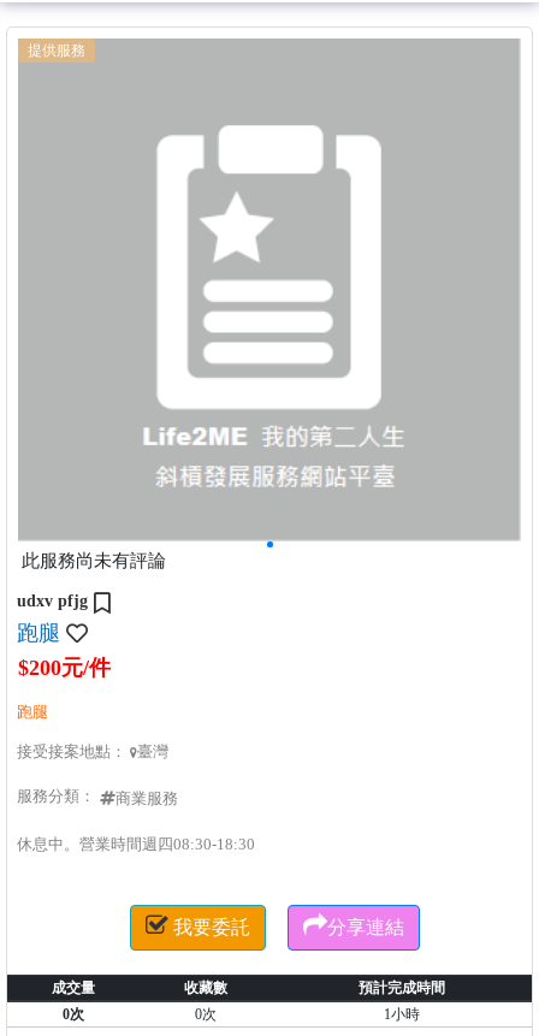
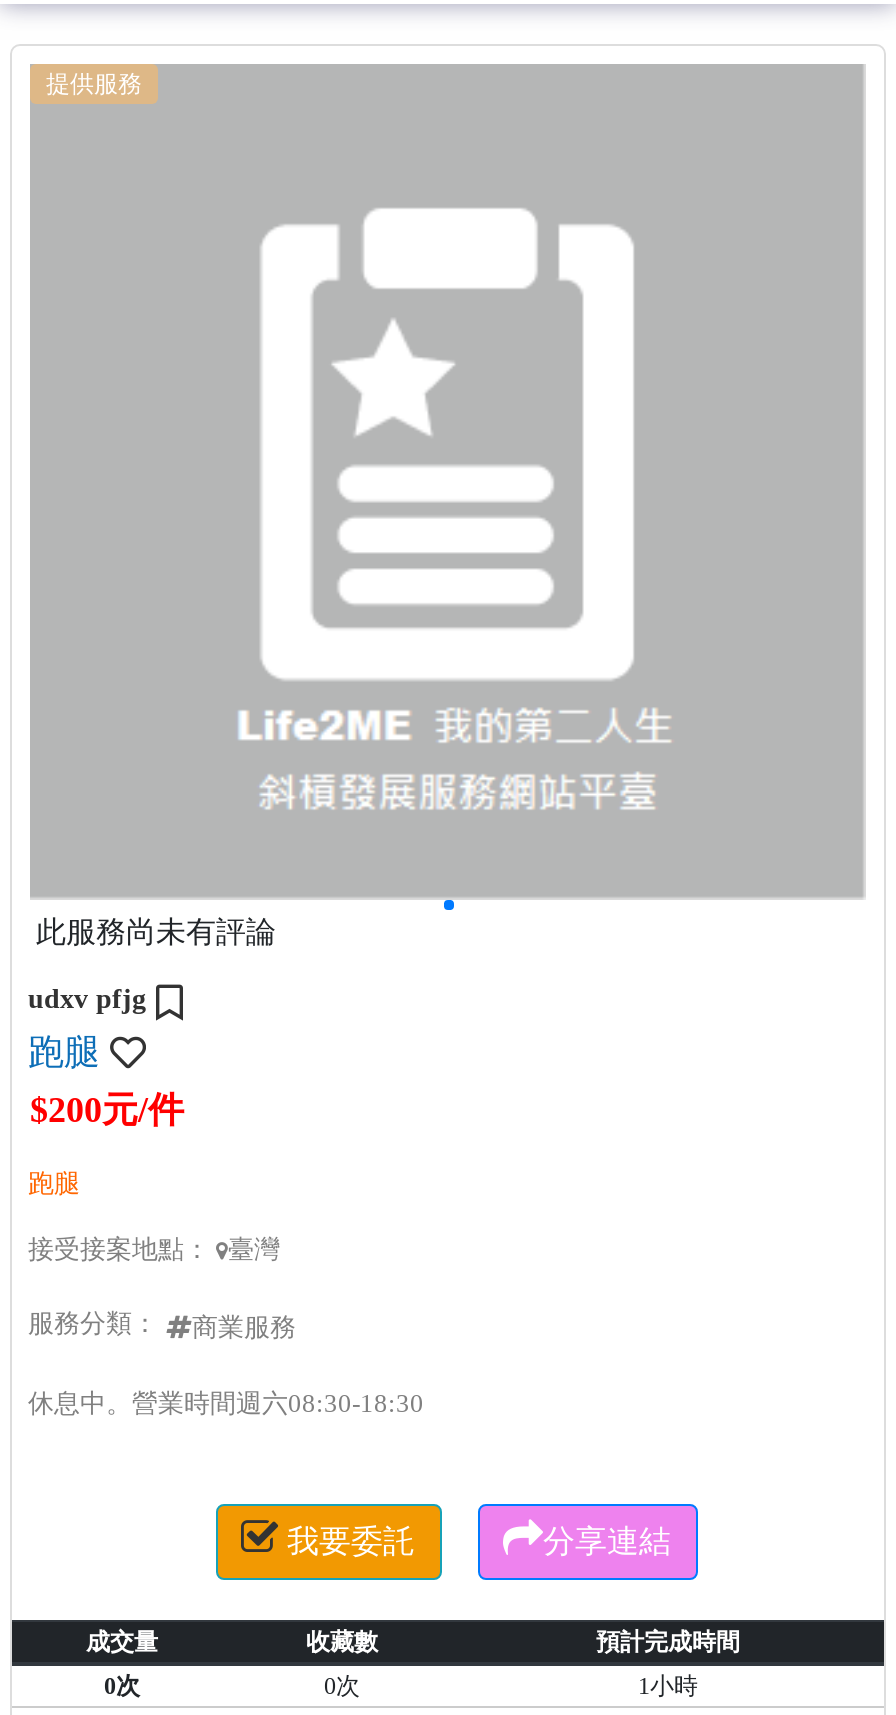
[17,835,255,853] 休息中。營業時間週四08:30-18:30 -> [28,1388,424,1418] 休息中。營業時間週六08:30-18:30

